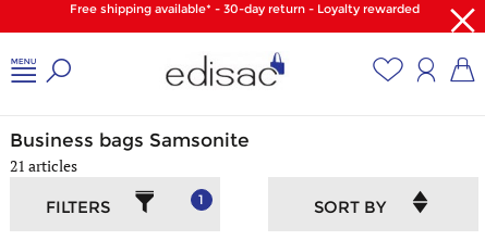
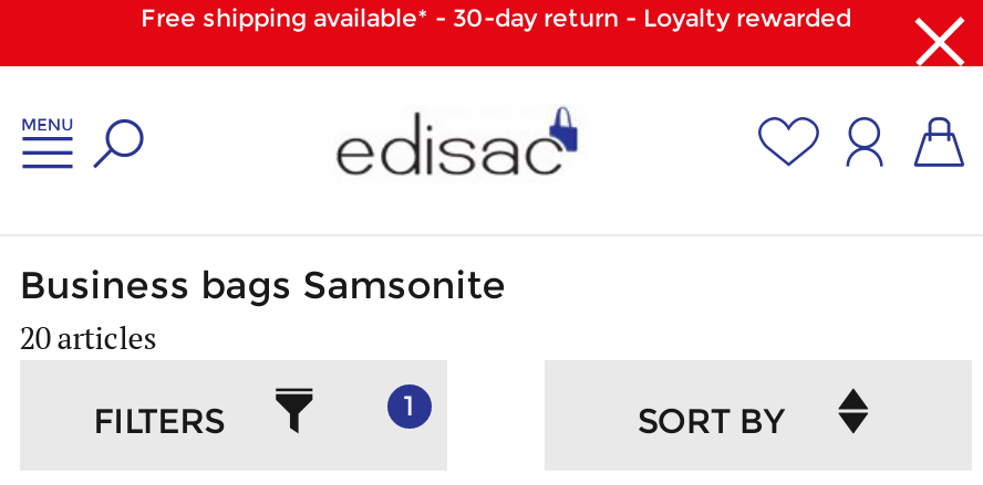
[10,155,77,176] 21 articles -> [19,316,157,358] 20 articles

